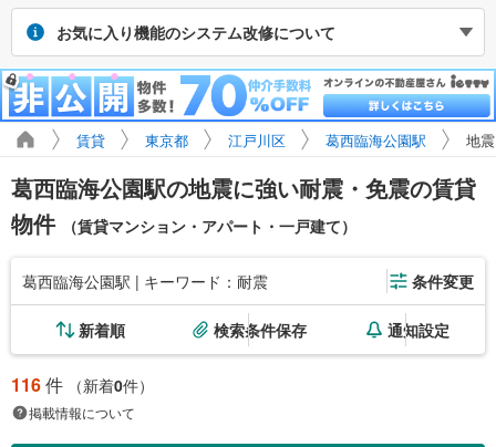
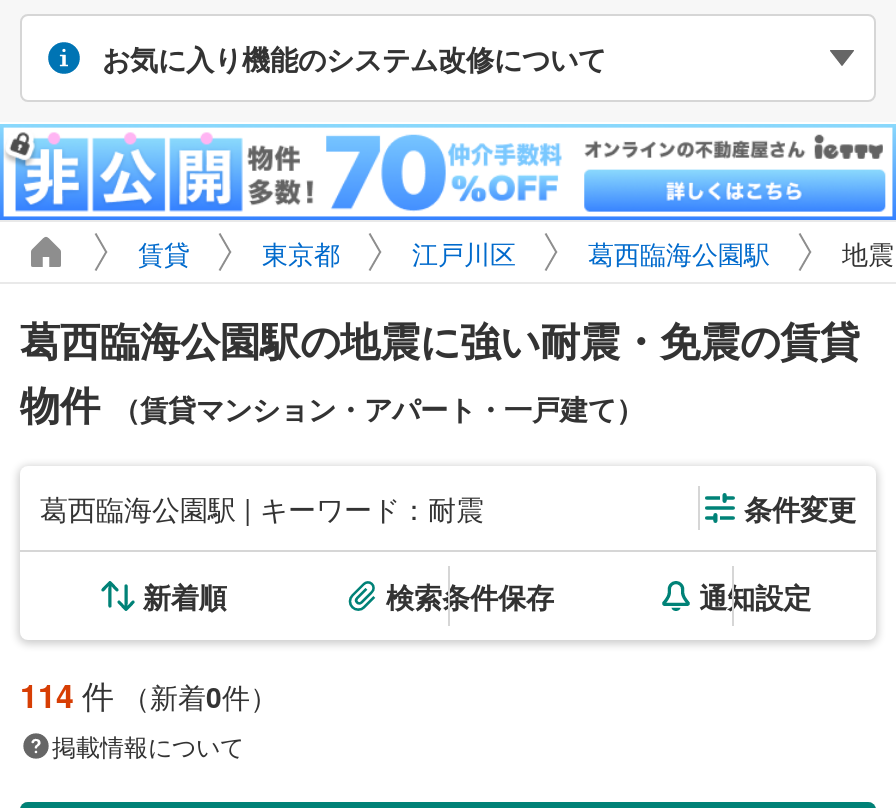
[11,372,154,397] 116件 （新着0件） -> [20,672,278,718] 114件 （新着0件）

